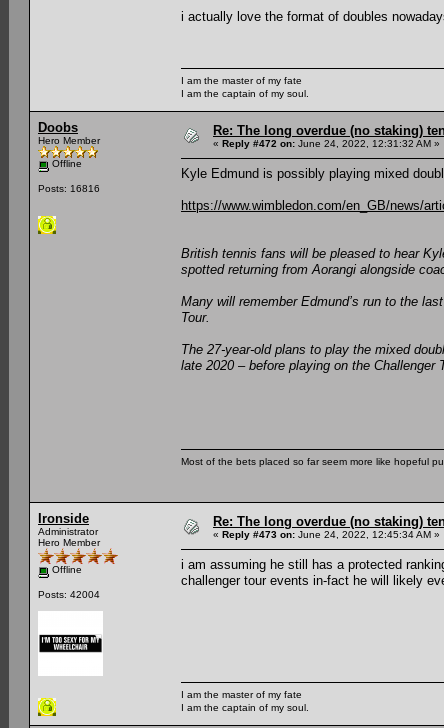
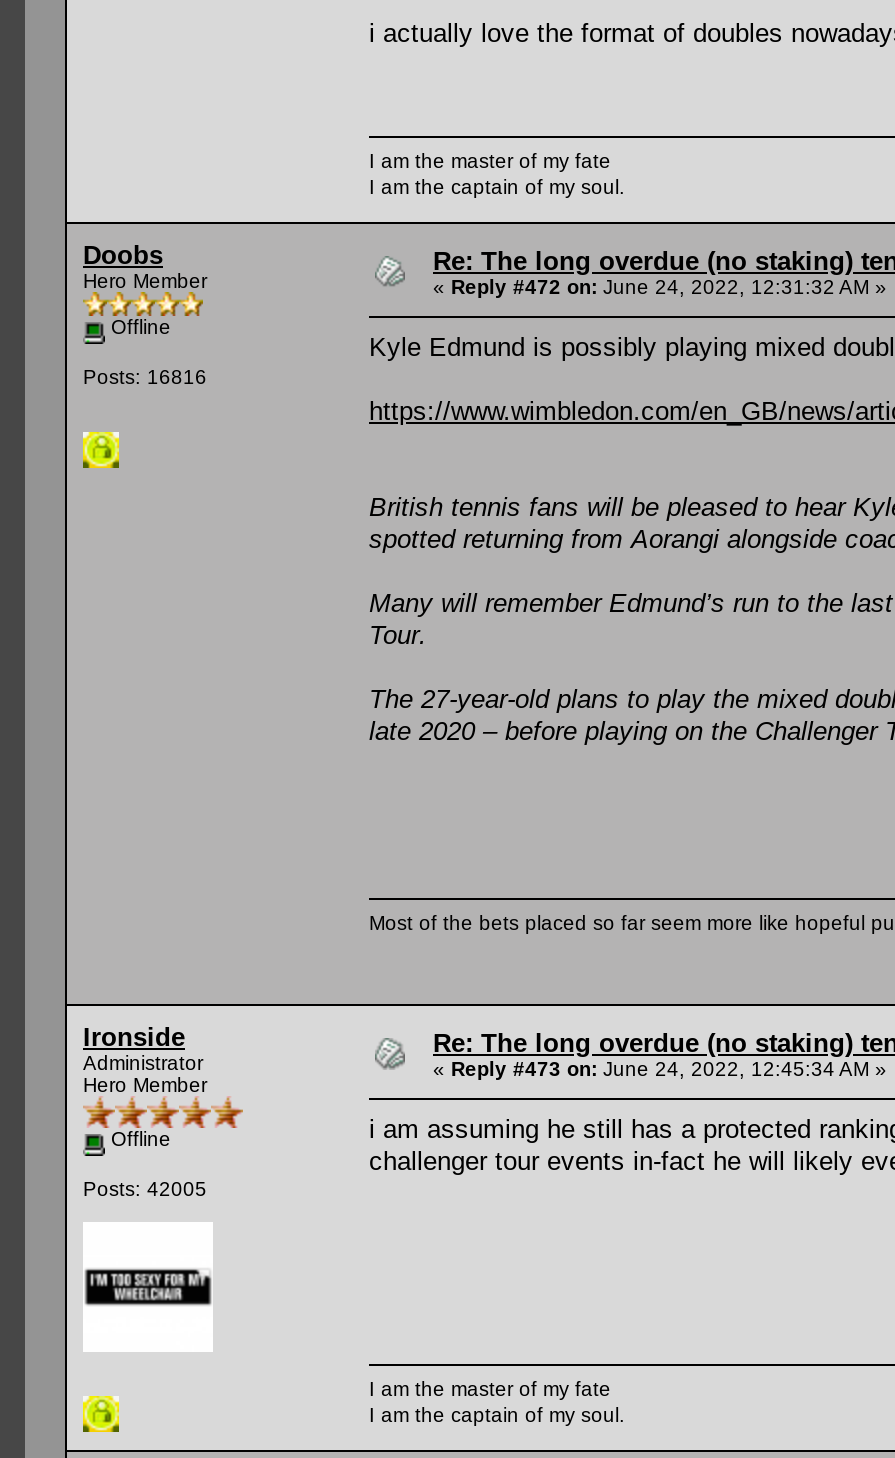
[38,589,100,600] Posts: 42004 -> [83,1179,207,1201] Posts: 42005

